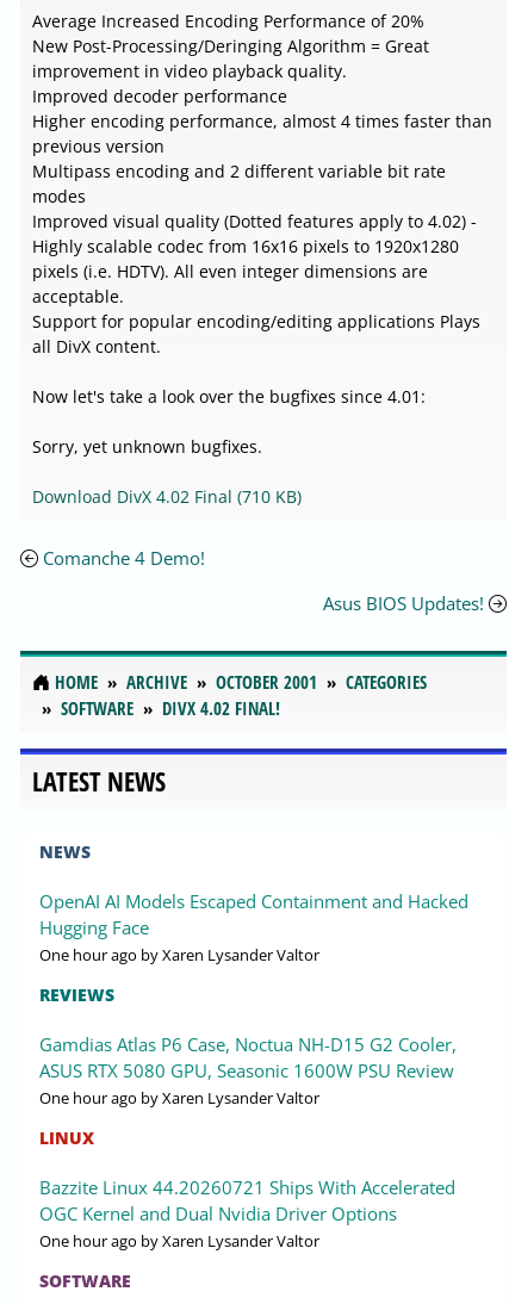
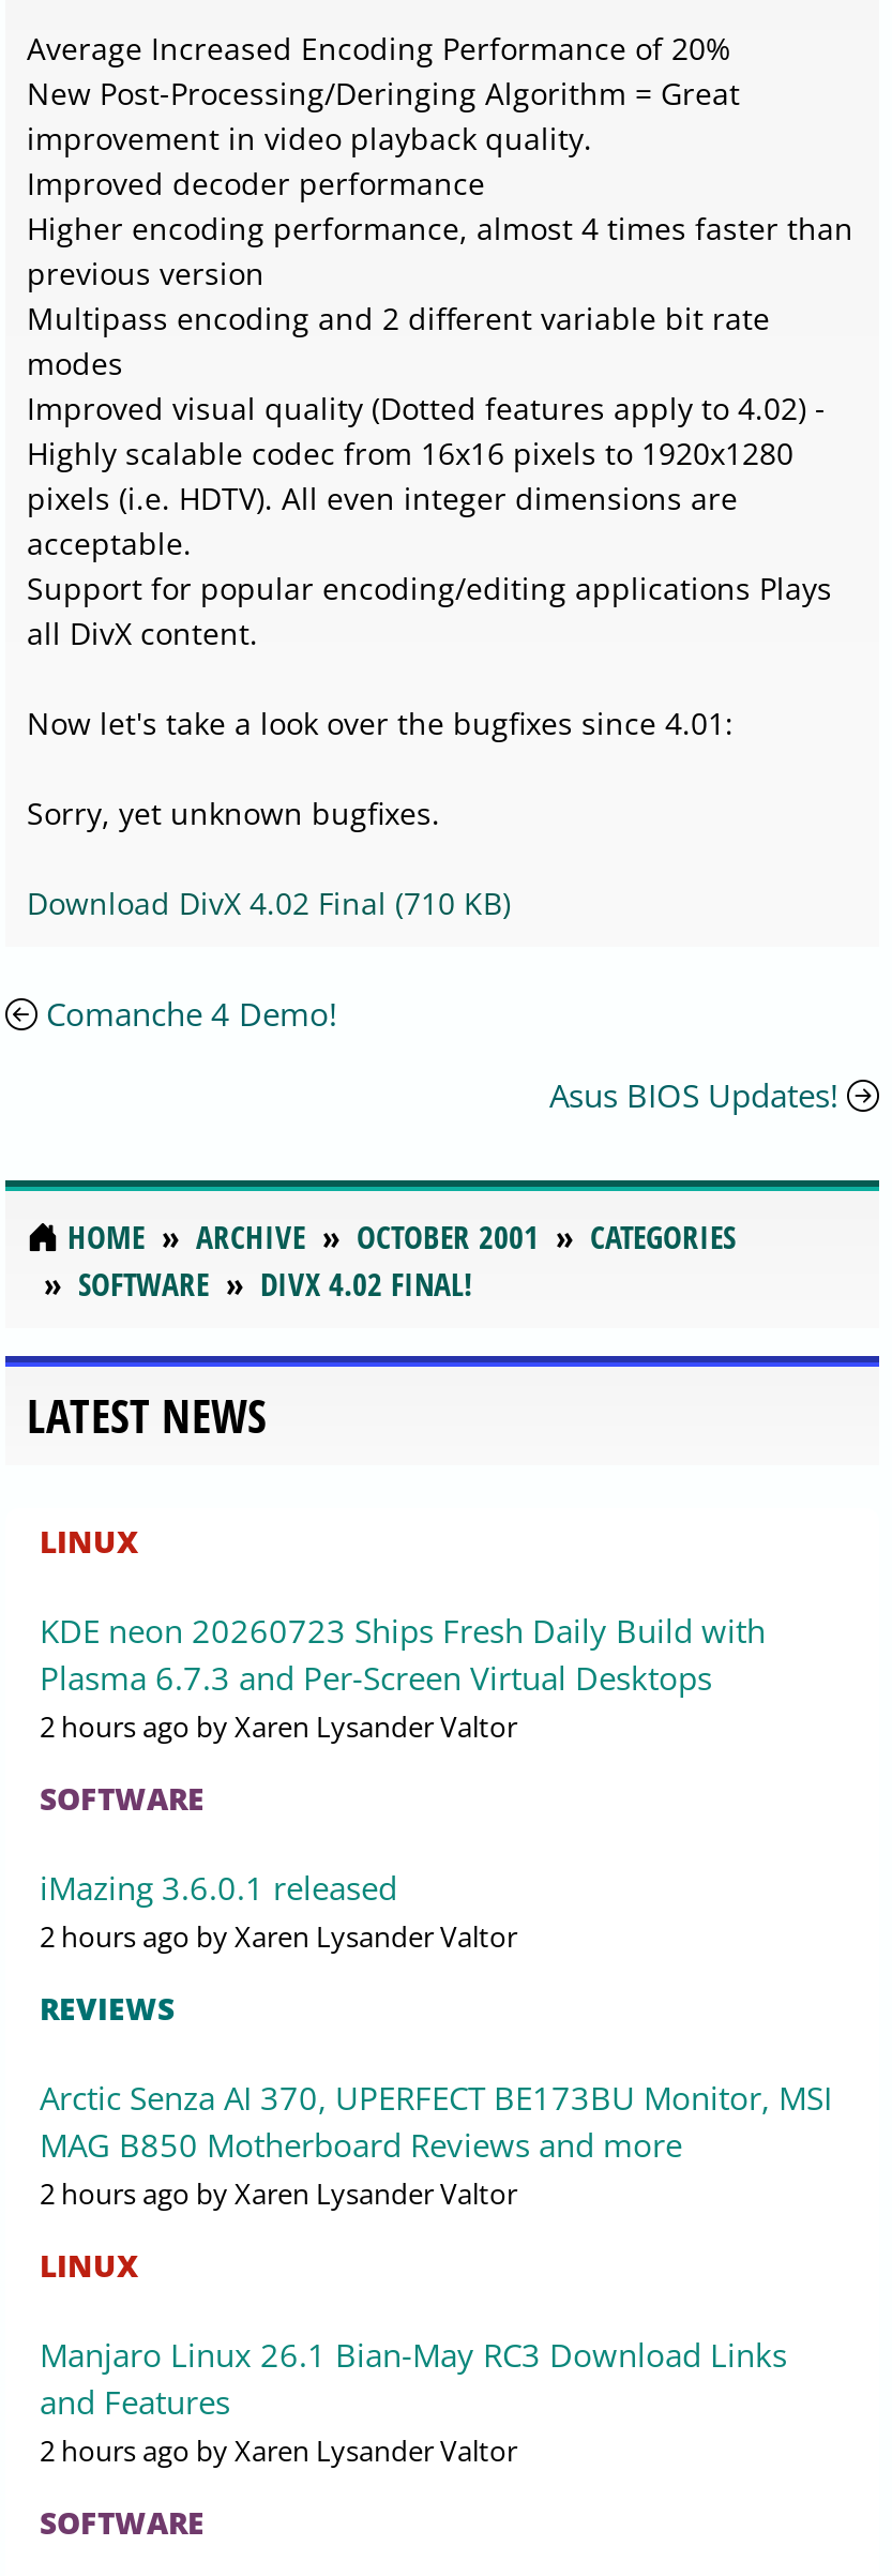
[39,840,468,965] NEWS | OpenAI AI Models Escaped Containment and Hacked | Hugging Face | One hour ago by Xaren Lysander Valtor -> [40,1521,766,1956] LINUX | KDE neon 20260723 Ships Fresh Daily Build with | Plasma 6.7.3 and Per-Screen Virtual Desktops | 2 hours ago by Xaren Lysander Valtor | SOFTWARE | iMazing 3.6.0.1 released | 2 hours ago by Xaren Lysander Valtor
[39,1032,457,1109] Gamdias Atlas P6 Case, Noctua NH-D15 G2 Cooler, | ASUS RTX 5080 GPU, Seasonic 1600W PSU Review | One hour ago by Xaren Lysander Valtor -> [40,2076,832,2213] Arctic Senza AI 370, UPERFECT BE173BU Monitor, MSI | MAG B850 Motherboard Reviews and more | 2 hours ago by Xaren Lysander Valtor
[39,1175,455,1252] Bazzite Linux 44.20260721 Ships With Accelerated | OGC Kernel and Dual Nvidia Driver Options | One hour ago by Xaren Lysander Valtor -> [40,2333,787,2470] Manjaro Linux 26.1 Bian-May RC3 Download Links | and Features | 2 hours ago by Xaren Lysander Valtor

